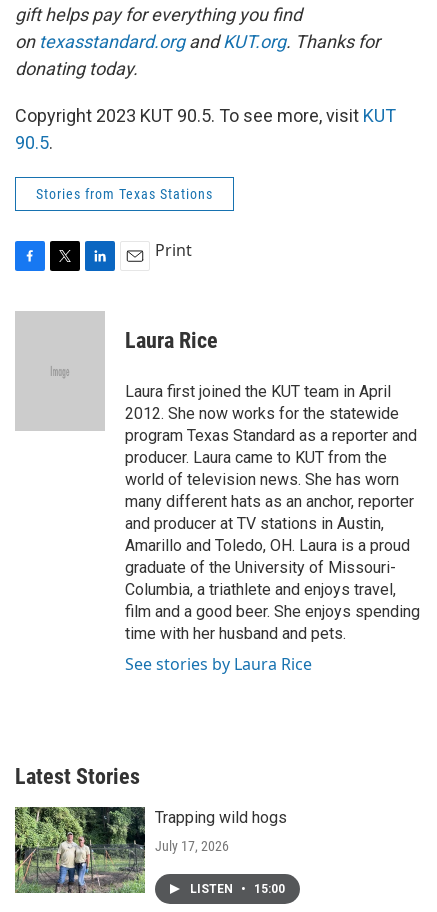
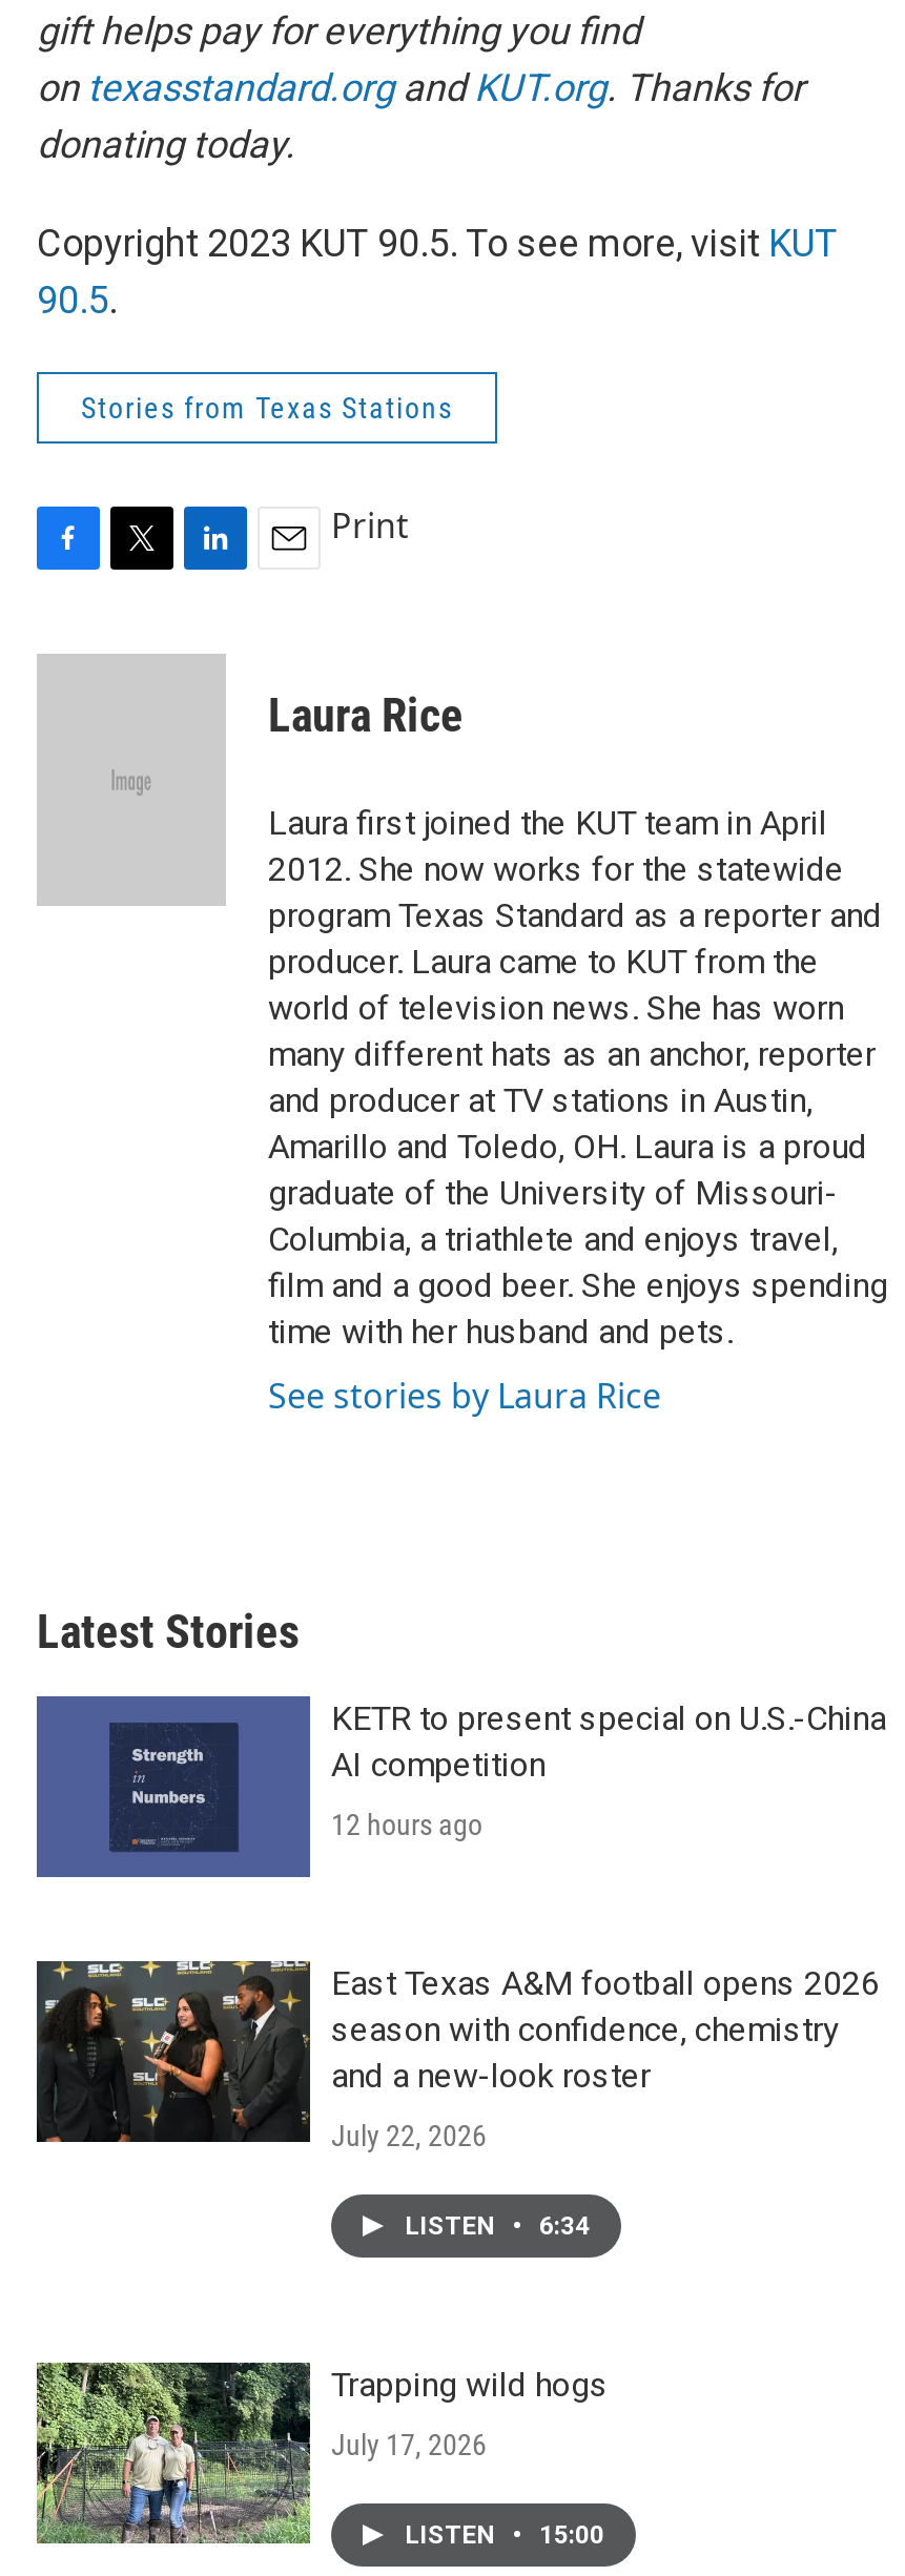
none -> [35,1694,886,1877] [image] | KETR to present special on U.S.-China | AI competition | 12 hours ago
none -> [35,1959,880,2241] [image] | East Texas A&M football opens 2026 | season with confidence, chemistry | and a new-look roster | July 22, 2026 | LISTEN • 6:34

